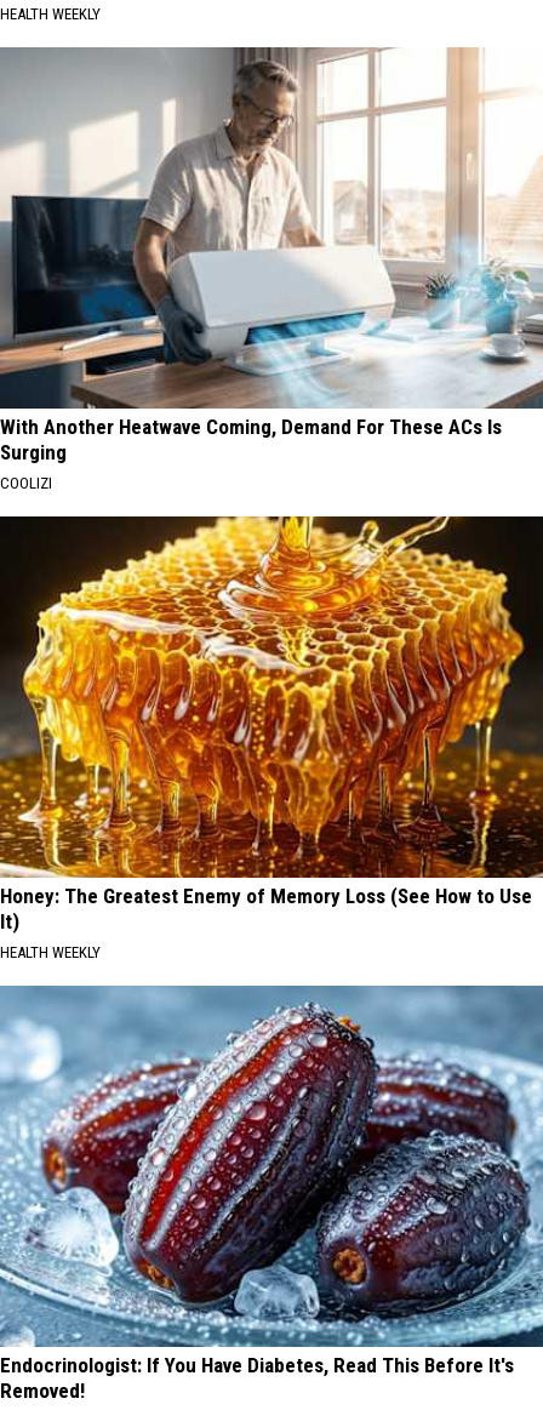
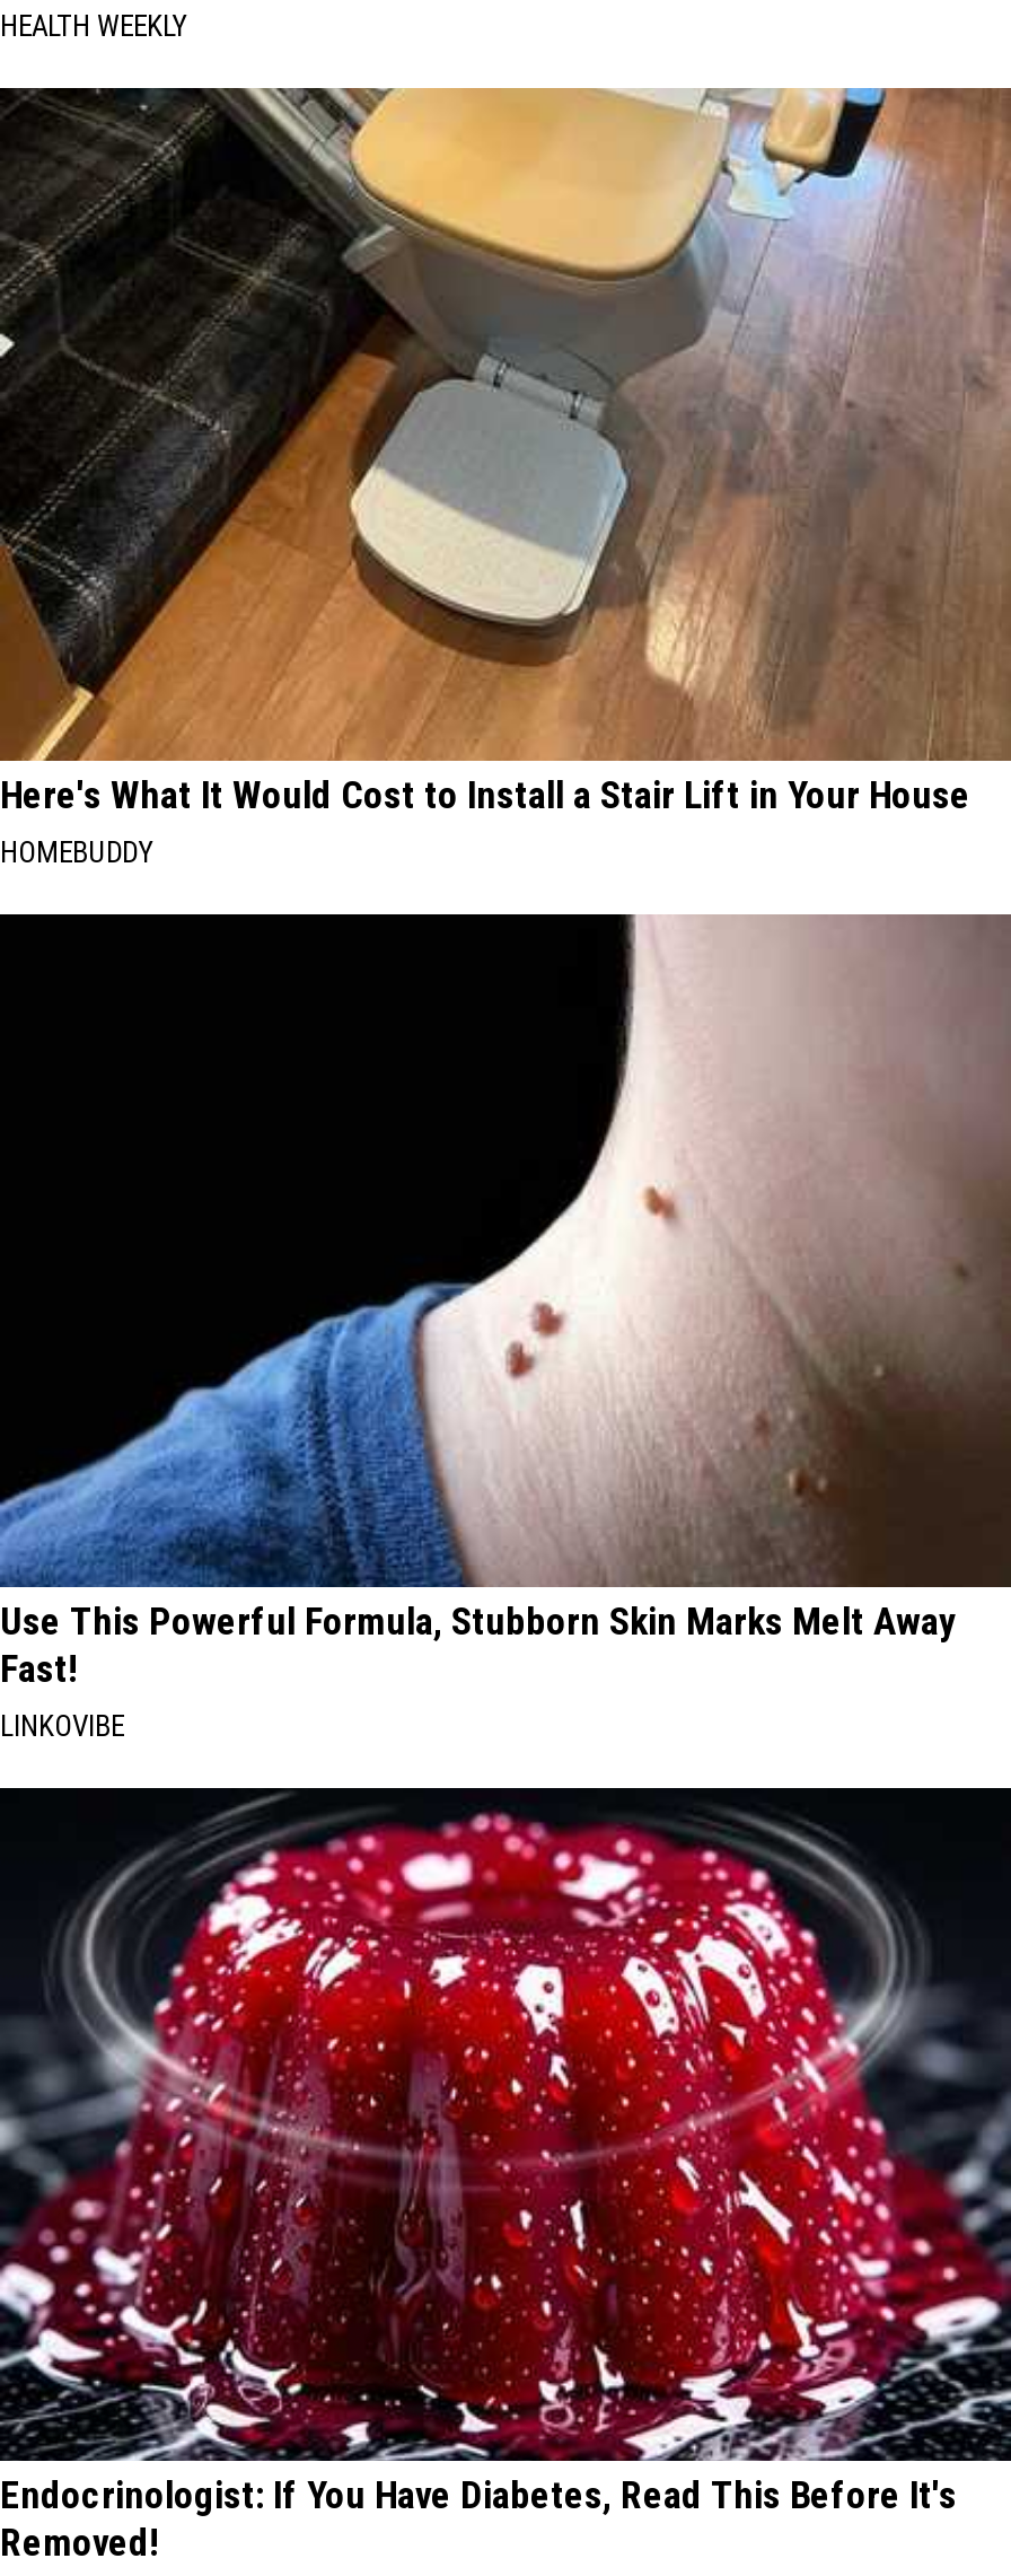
[0,46,539,492] [image] | With Another Heatwave Coming, Demand For These ACs Is | Surging | COOLIZI -> [0,86,1004,869] [image] | Here's What It Would Cost to Install a Stair Lift in Your House | HOMEBUDDY
[0,515,539,961] [image] | Honey: The Greatest Enemy of Memory Loss (See How to Use | It) | HEALTH WEEKLY -> [0,912,1004,1742] [image] | Use This Powerful Formula, Stubborn Skin Marks Melt Away | Fast! | LINKOVIBE
[4,984,539,1348] [image] -> [7,1786,1004,2463] [image]

